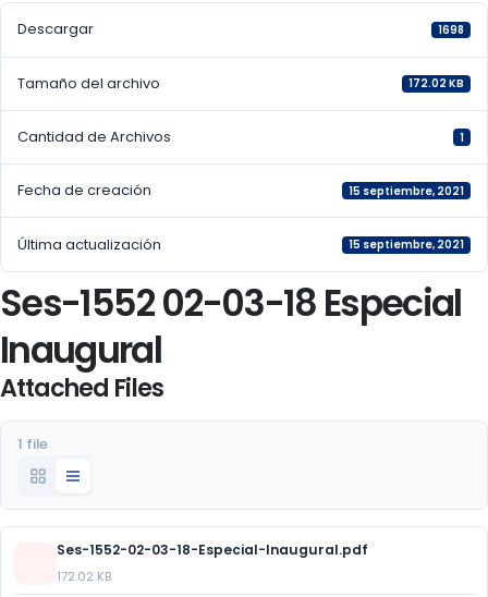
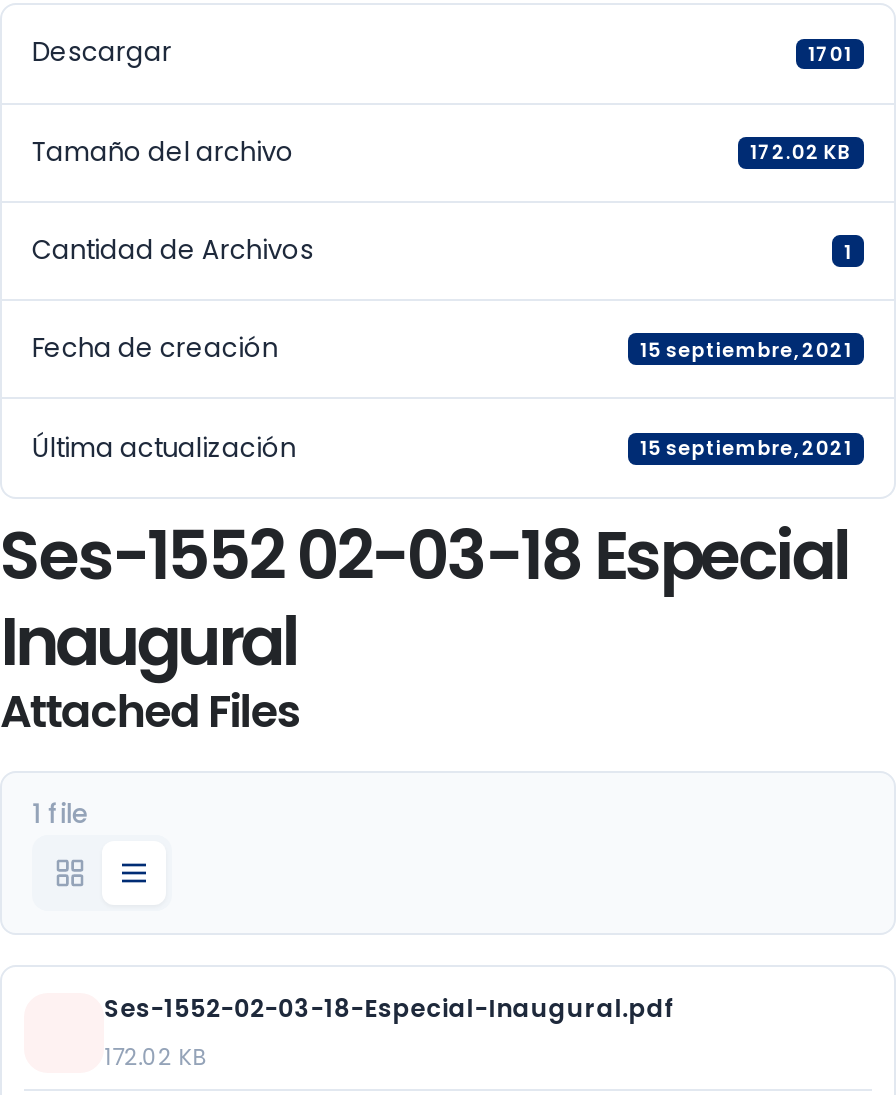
[438,23,464,37] 1698 -> [808,41,852,67] 1701

